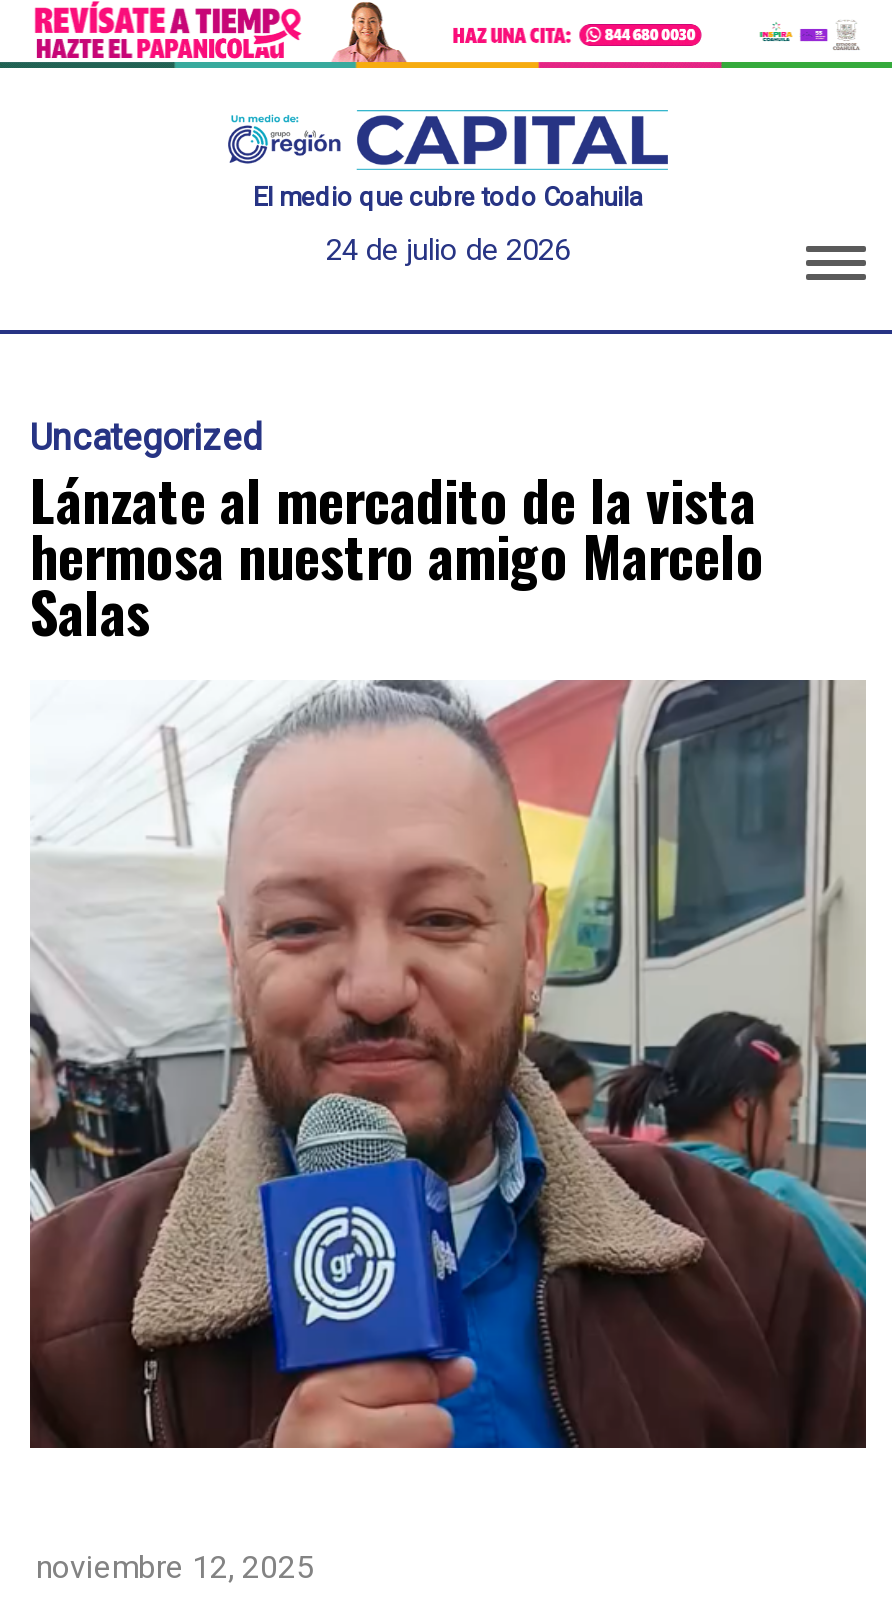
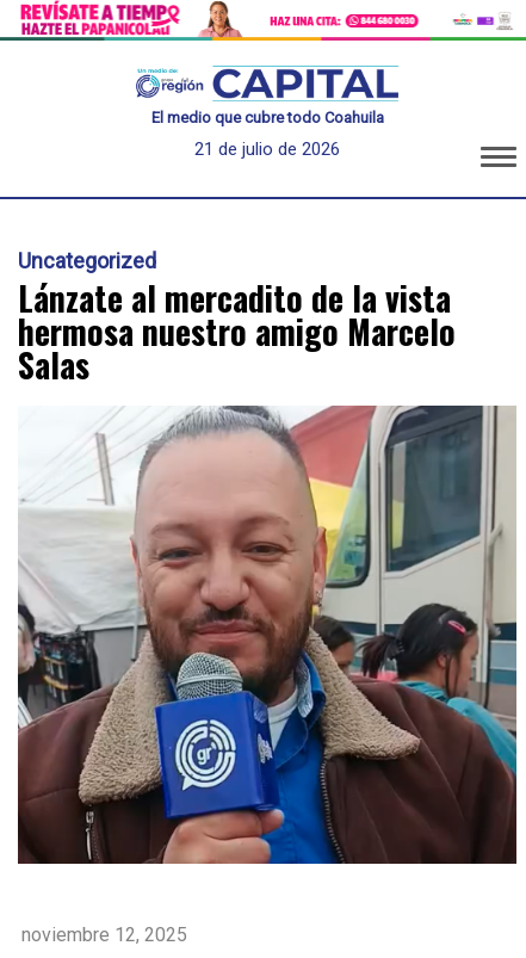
[326,232,570,268] 24 de julio de 2026 -> [194,139,340,160] 21 de julio de 2026

